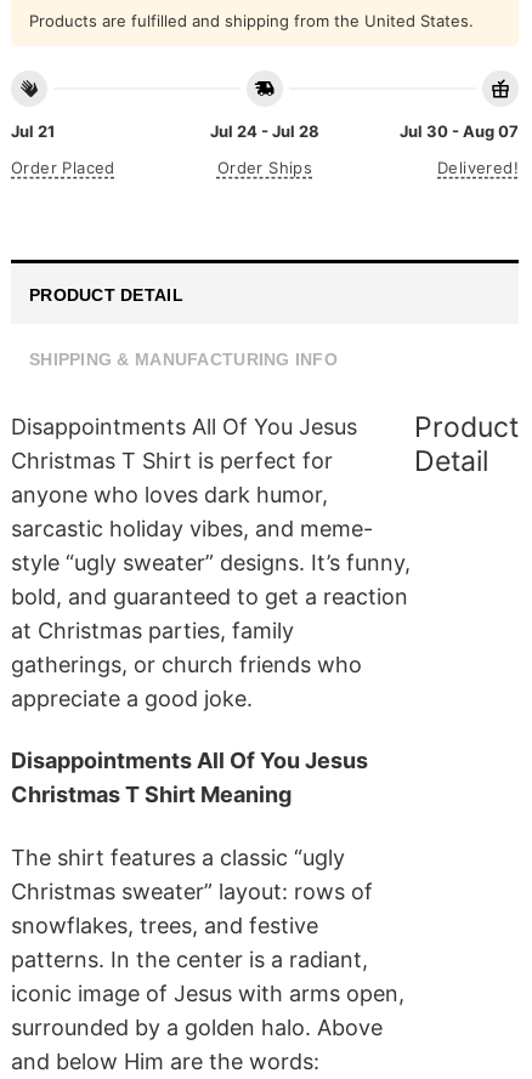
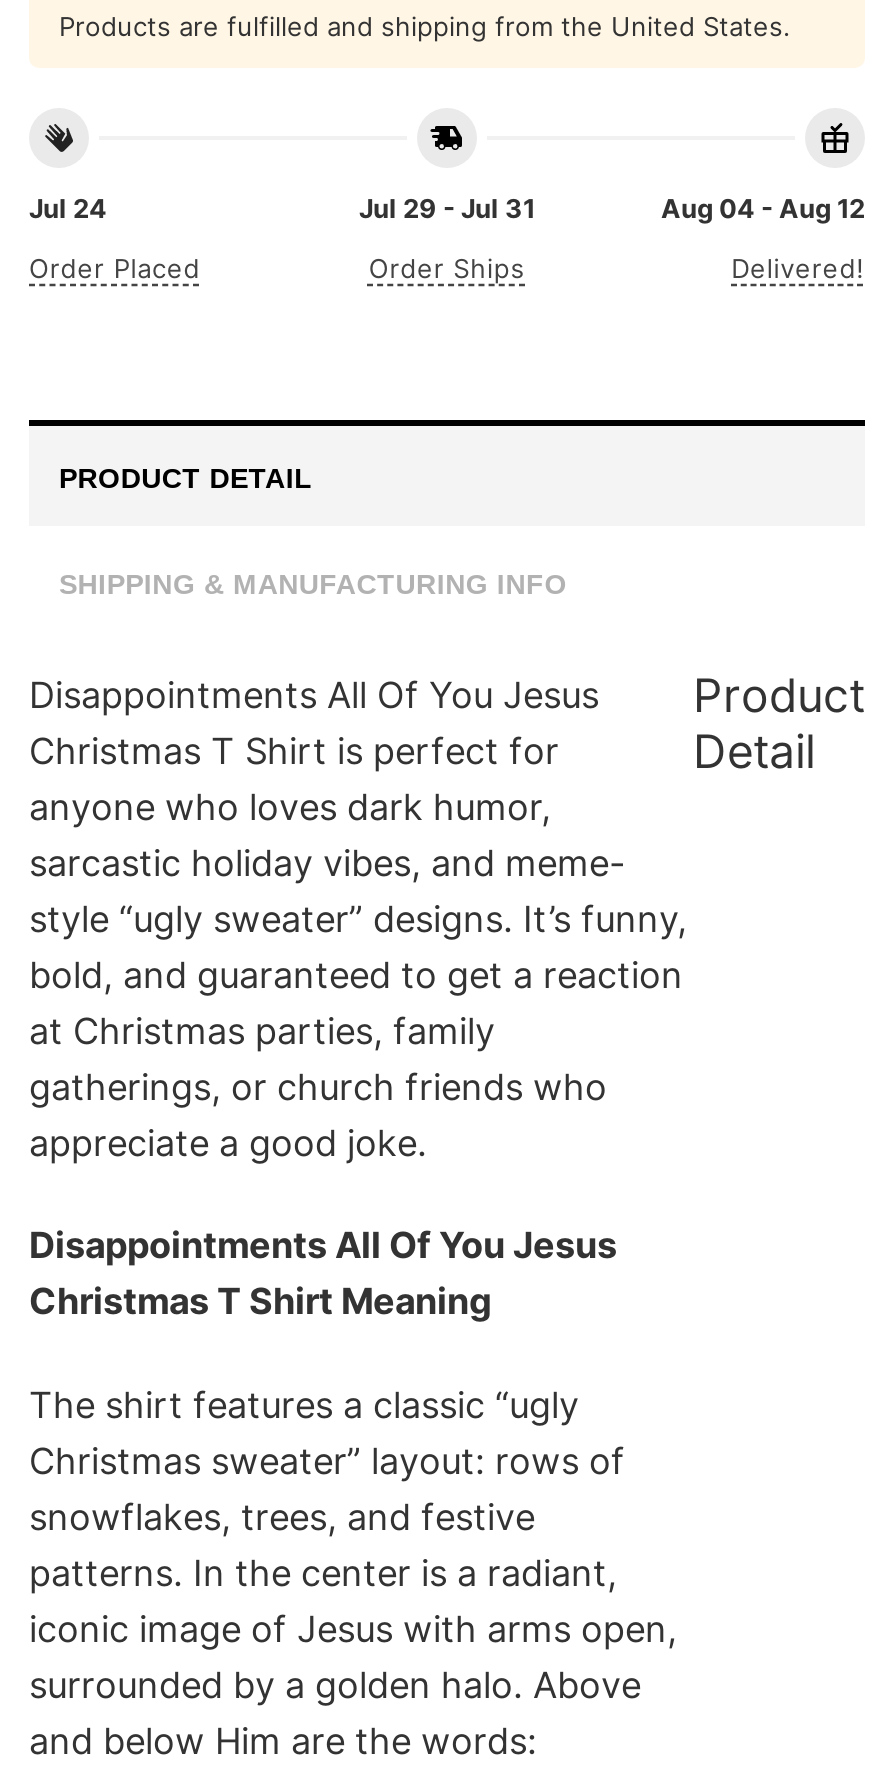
[11,122,55,141] Jul 21 -> [29,193,107,225] Jul 24
[210,122,319,141] Jul 24 - Jul 28 -> [359,193,535,225] Jul 29 - Jul 31
[400,122,519,141] Jul 30 - Aug 07 -> [661,193,865,225] Aug 04 - Aug 12

